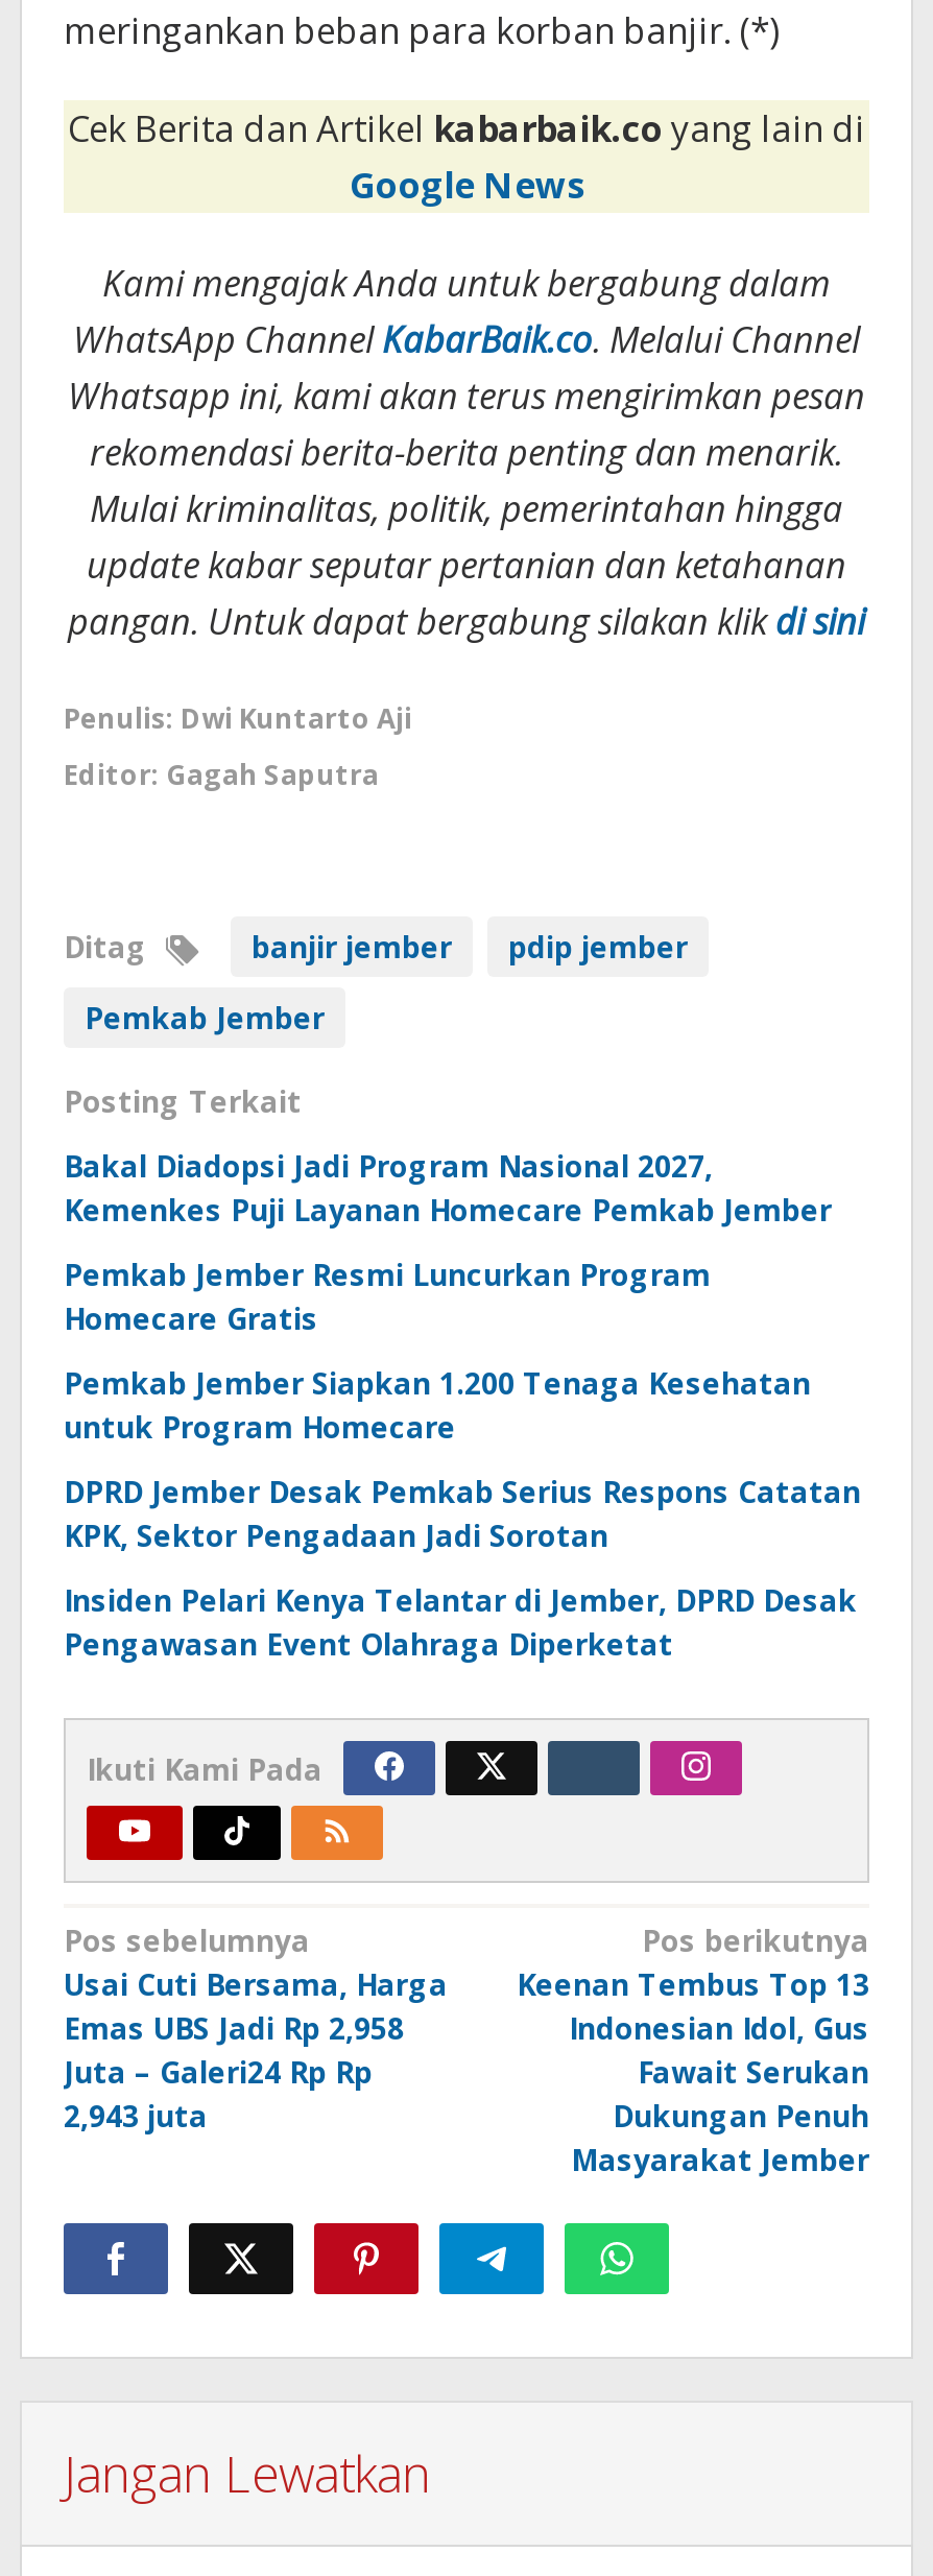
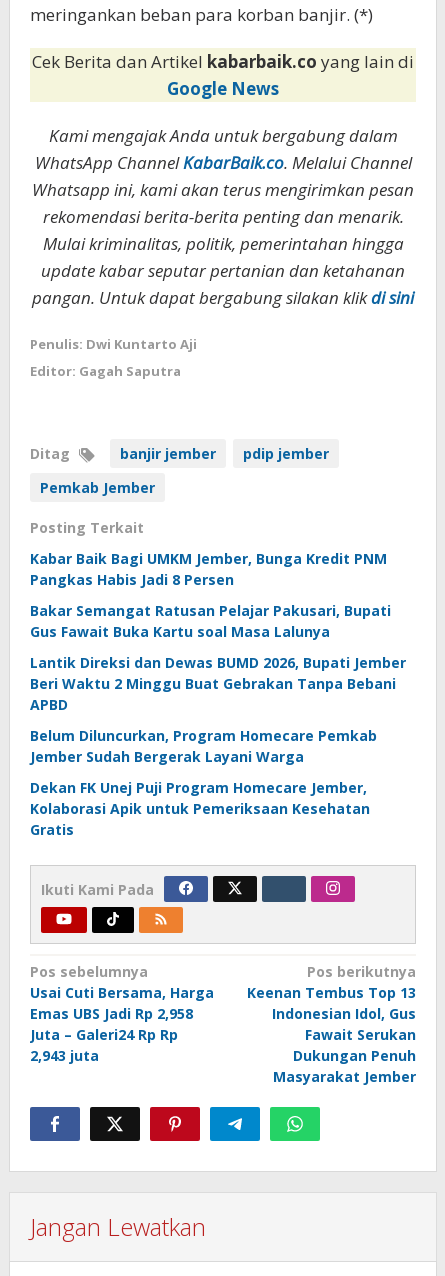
[64,1145,832,1229] Bakal Diadopsi Jadi Program Nasional 2027, | Kemenkes Puji Layanan Homecare Pemkab Jember -> [30,549,387,589] Kabar Baik Bagi UMKM Jember, Bunga Kredit PNM | Pangkas Habis Jadi 8 Persen
[64,1254,711,1337] Pemkab Jember Resmi Luncurkan Program | Homecare Gratis -> [30,601,391,641] Bakar Semangat Ratusan Pelajar Pakusari, Bupati | Gus Fawait Buka Kartu soal Masa Lalunya
[64,1363,811,1446] Pemkab Jember Siapkan 1.200 Tenaga Kesehatan | untuk Program Homecare -> [30,653,406,714] Lantik Direksi dan Dewas BUMD 2026, Bupati Jember | Beri Waktu 2 Minggu Buat Gebrakan Tanpa Bebani | APBD
[64,1471,861,1555] DPRD Jember Desak Pemkab Serius Respons Catatan | KPK, Sektor Pengadaan Jadi Sorotan -> [30,726,377,766] Belum Diluncurkan, Program Homecare Pemkab | Jember Sudah Bergerak Layani Warga
[64,1580,857,1663] Insiden Pelari Kenya Telantar di Jember, DPRD Desak | Pengawasan Event Olahraga Diperketat -> [30,778,370,839] Dekan FK Unej Puji Program Homecare Jember, | Kolaborasi Apik untuk Pemeriksaan Kesehatan | Gratis

